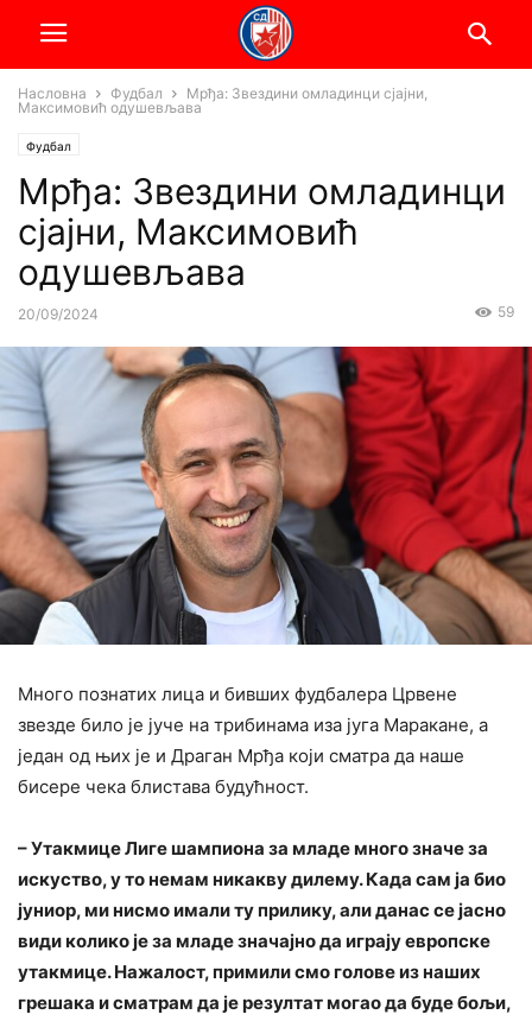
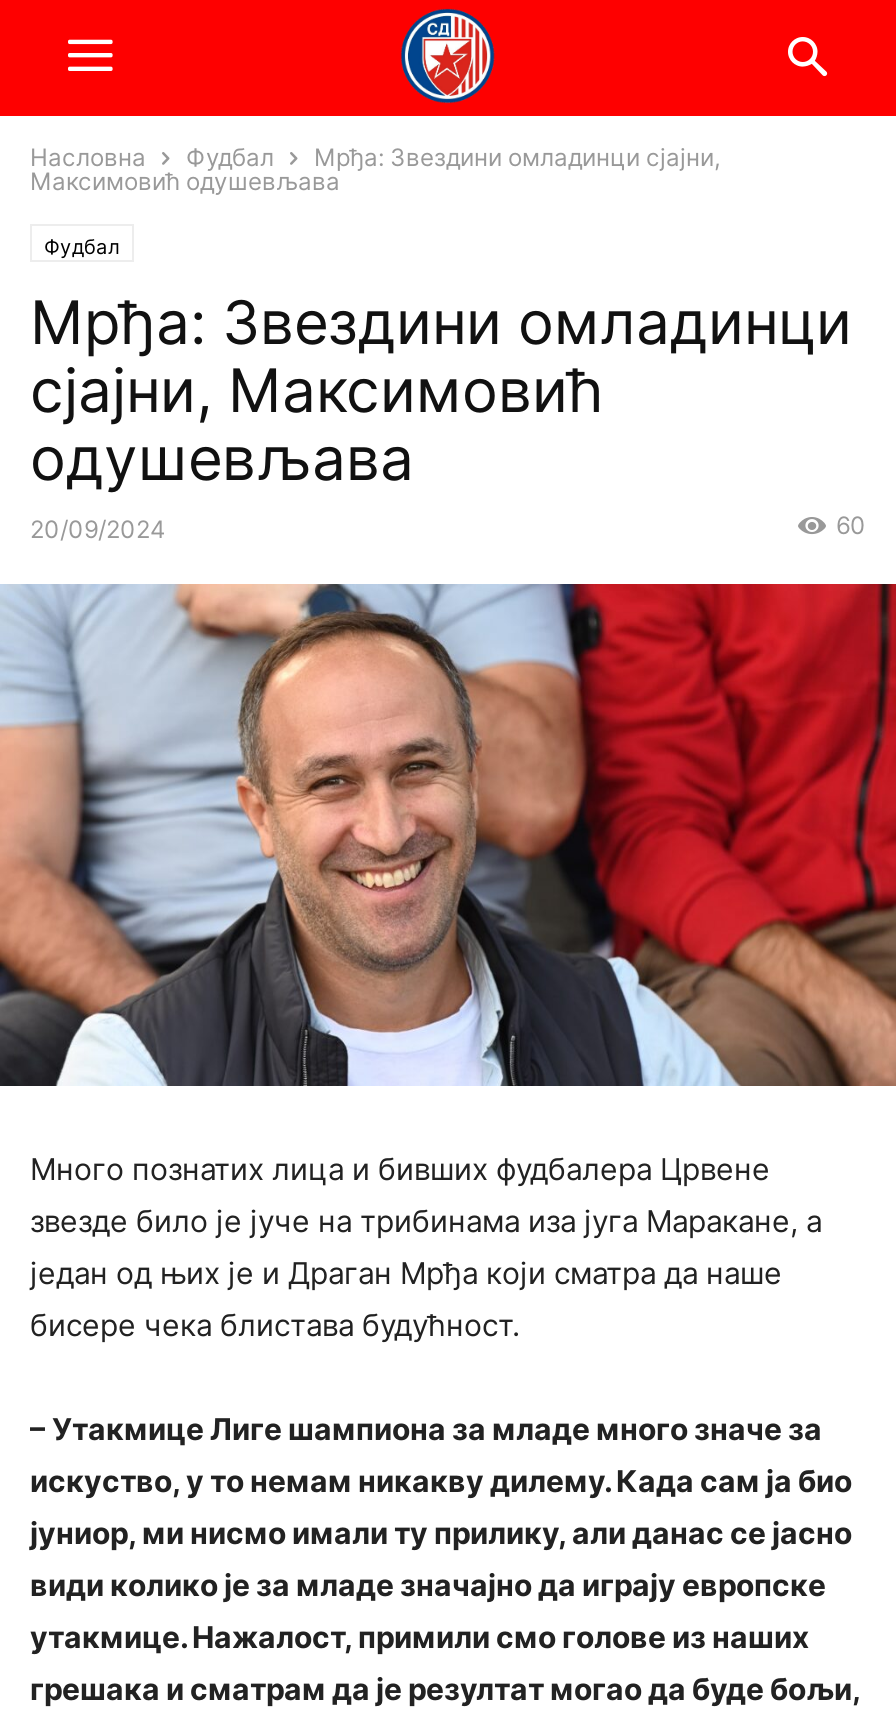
[498,303,514,321] 59 -> [836,510,866,540] 60

